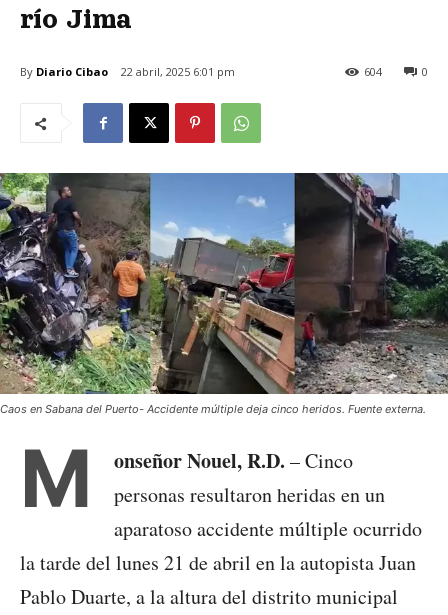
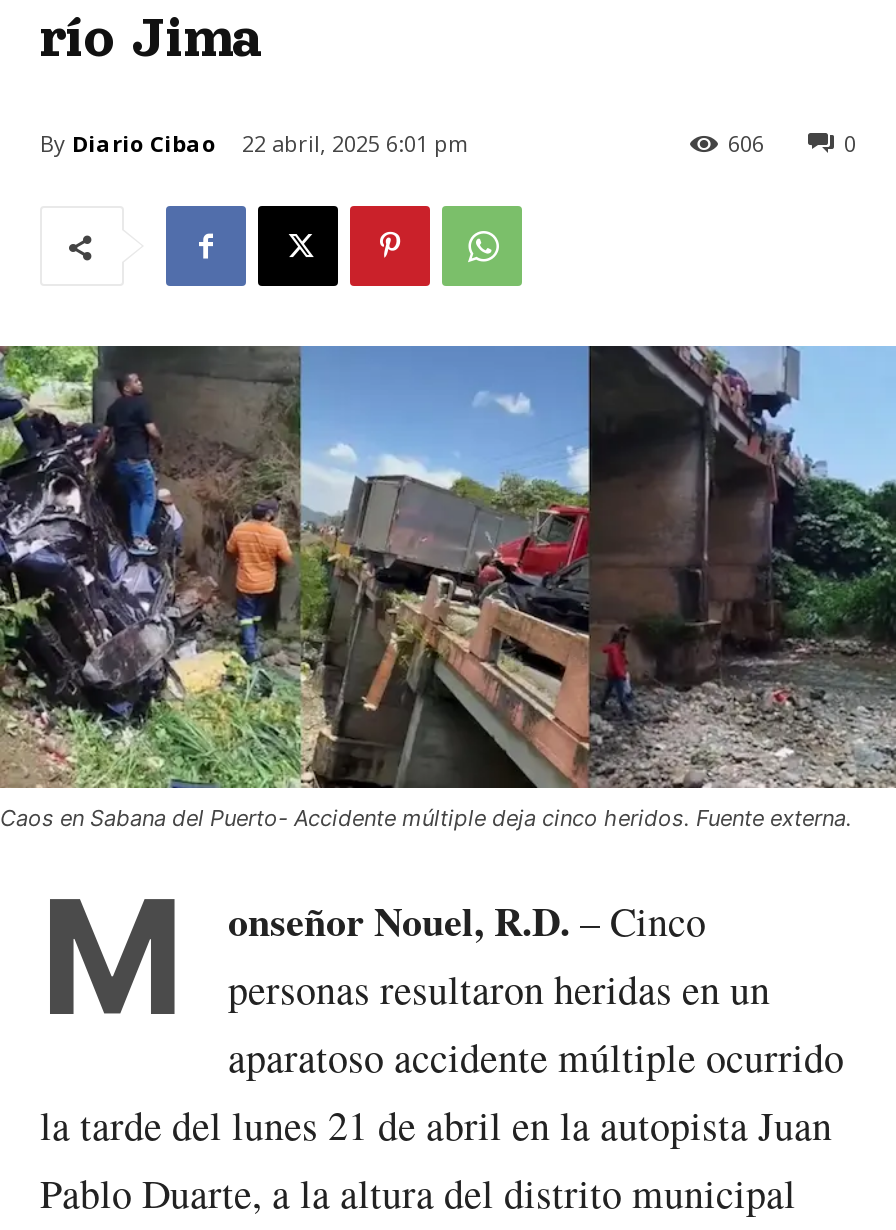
[364,64,382,79] 604 -> [728,129,764,159] 606

